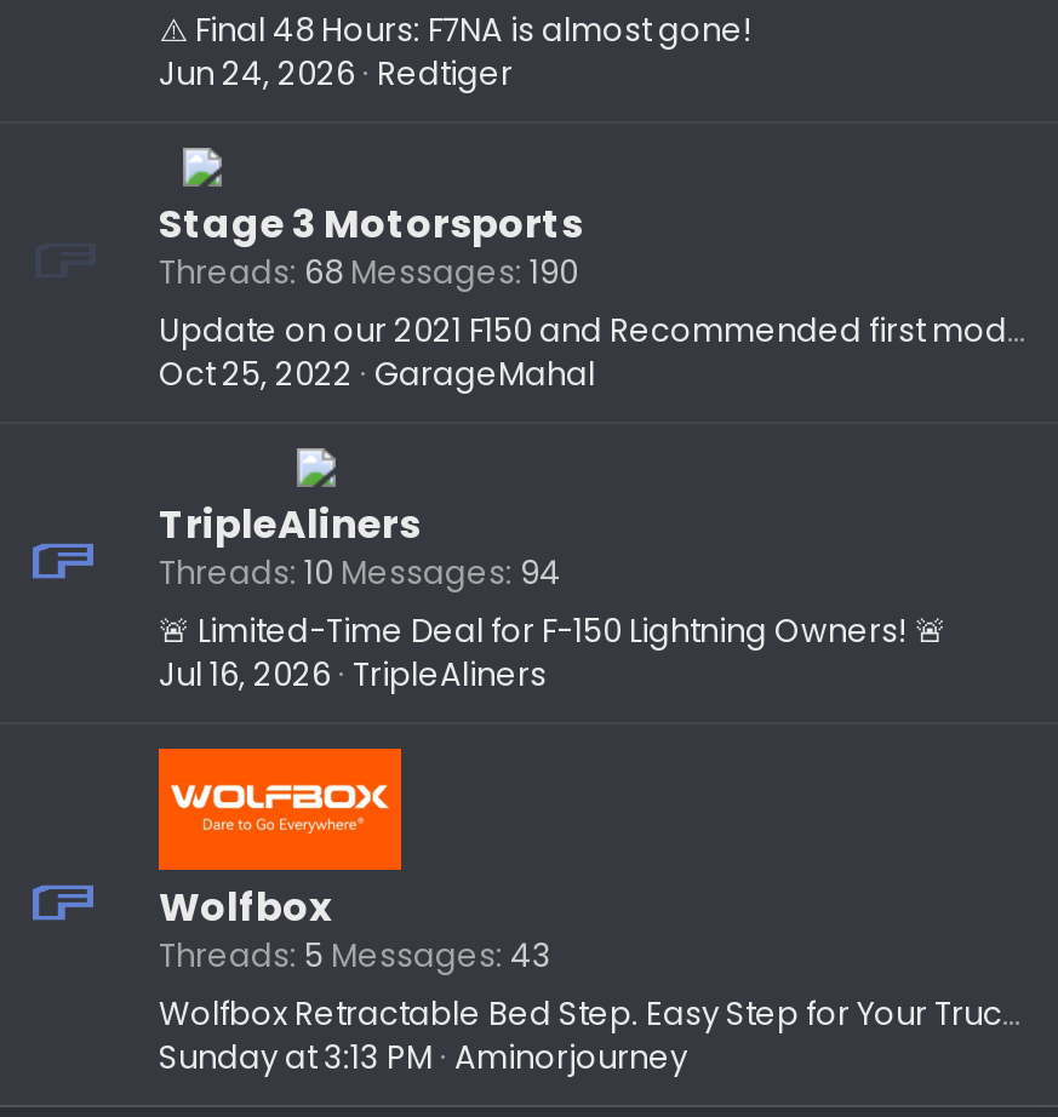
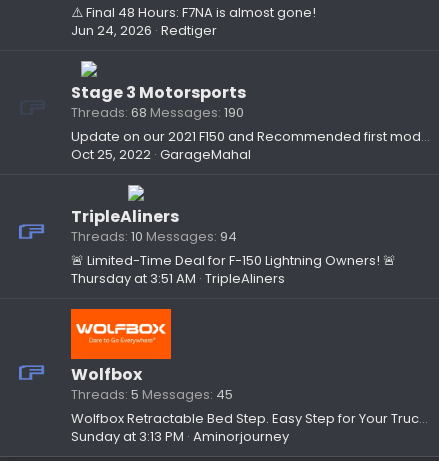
[159,652,547,698] Jul 16, 2026 TripleAliners -> [71,269,285,288] Thursday at 3:51 AM TripleAliners
[159,933,551,979] Threads 5 Messages 43 -> [71,385,233,404] Threads 5 Messages 45

